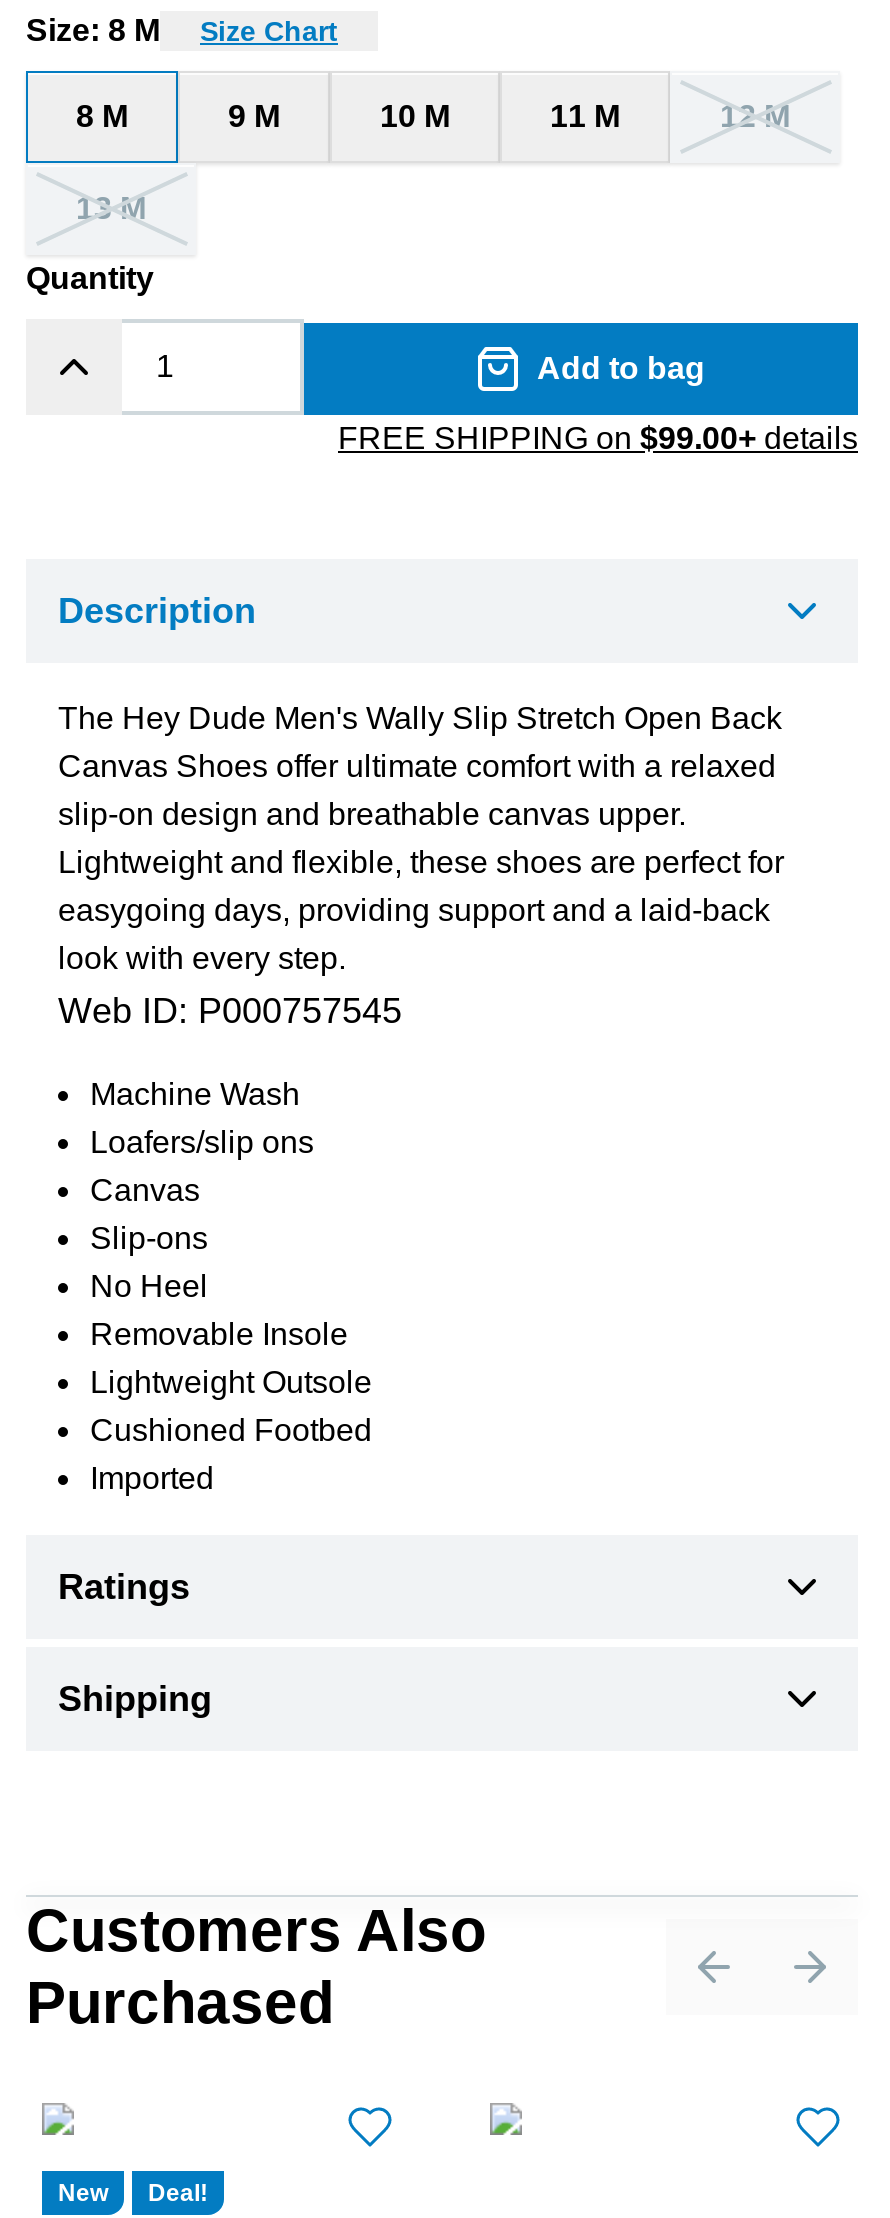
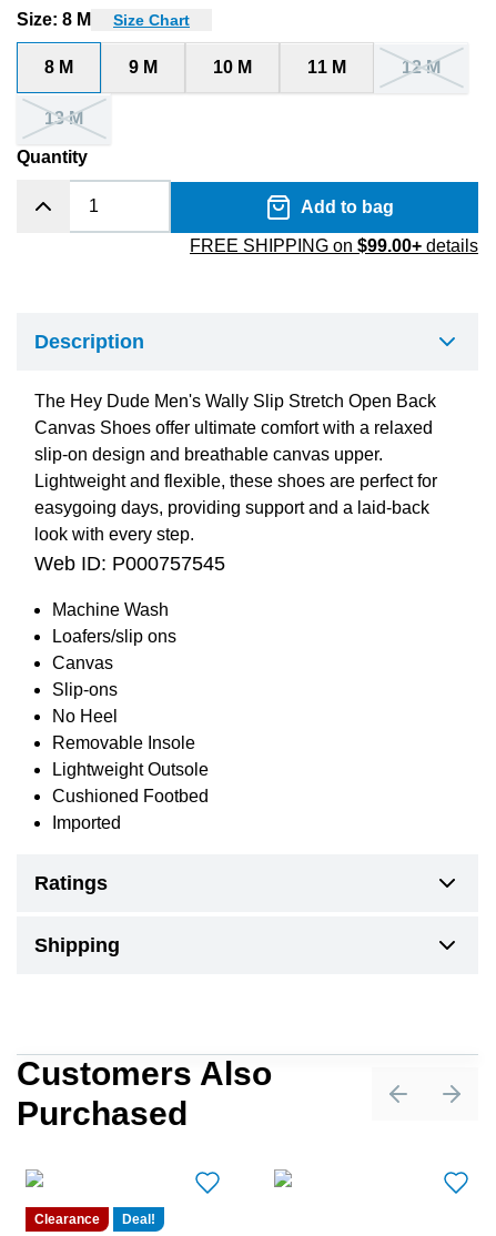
[58,2179,108,2207] New -> [34,1211,100,1227] Clearance

